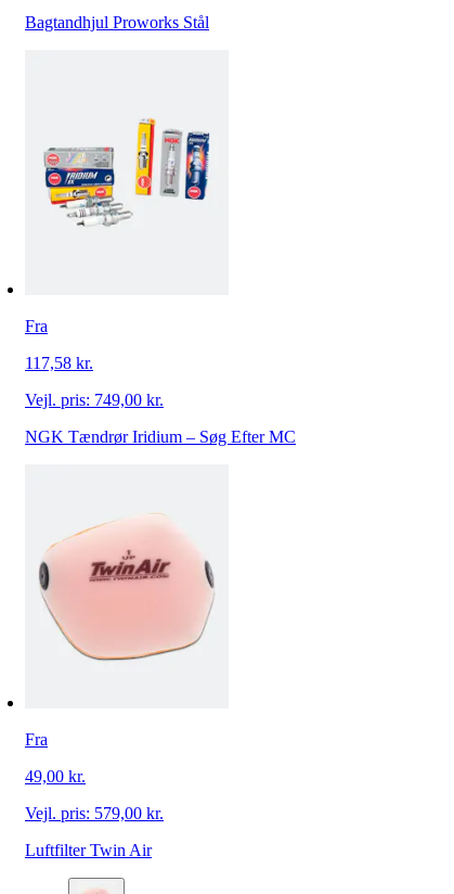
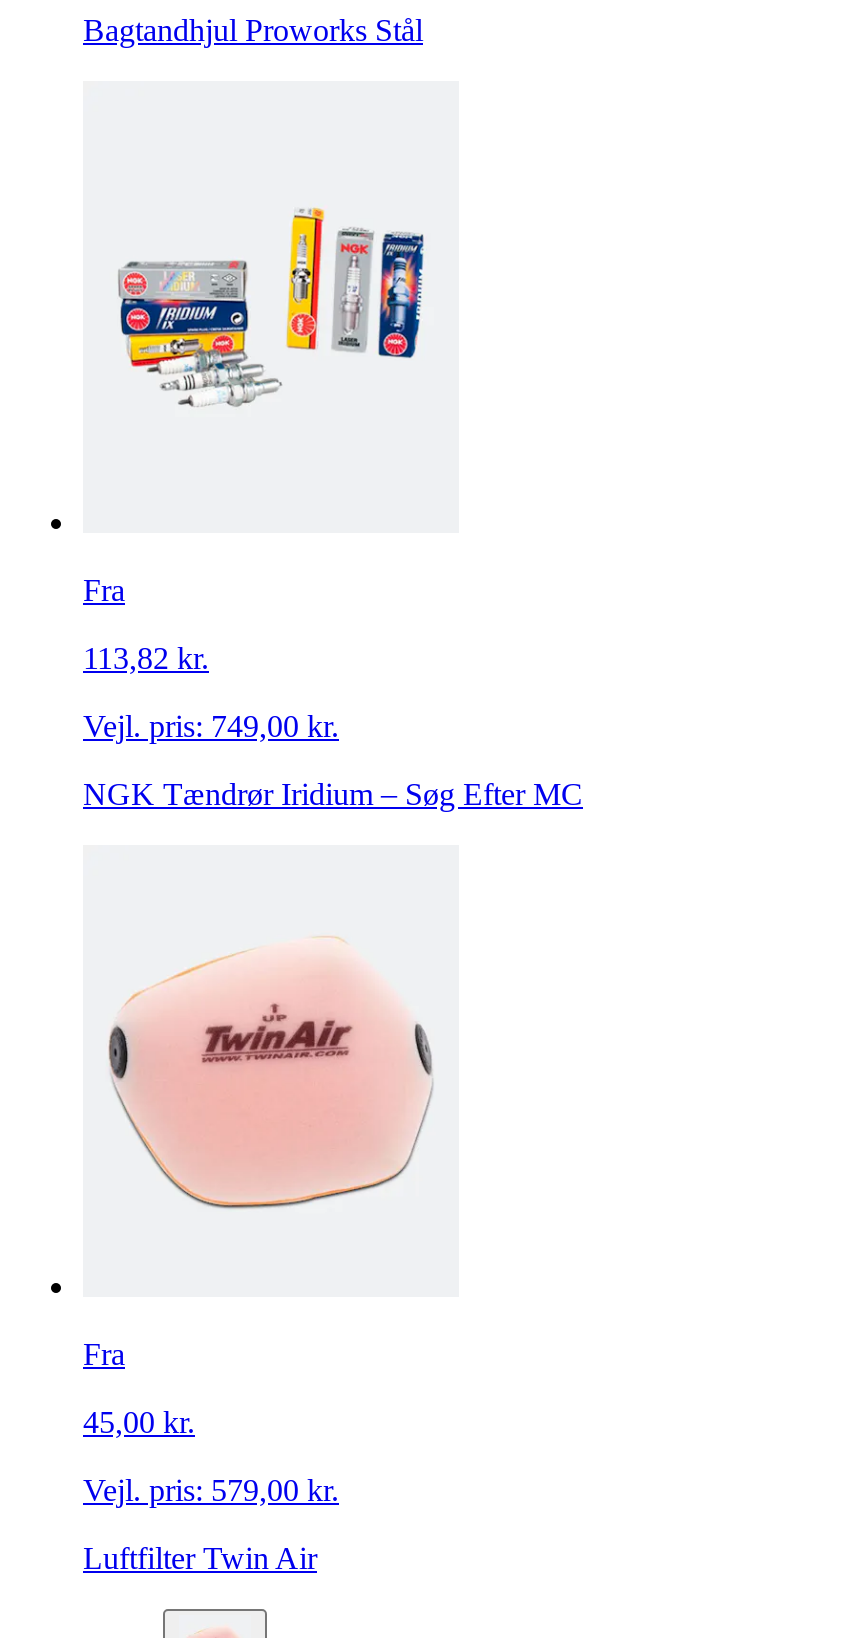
[25,353,93,372] 117,58 kr. -> [83,642,209,676] 113,82 kr.
[25,768,86,786] 49,00 kr. -> [83,1405,195,1439] 45,00 kr.

